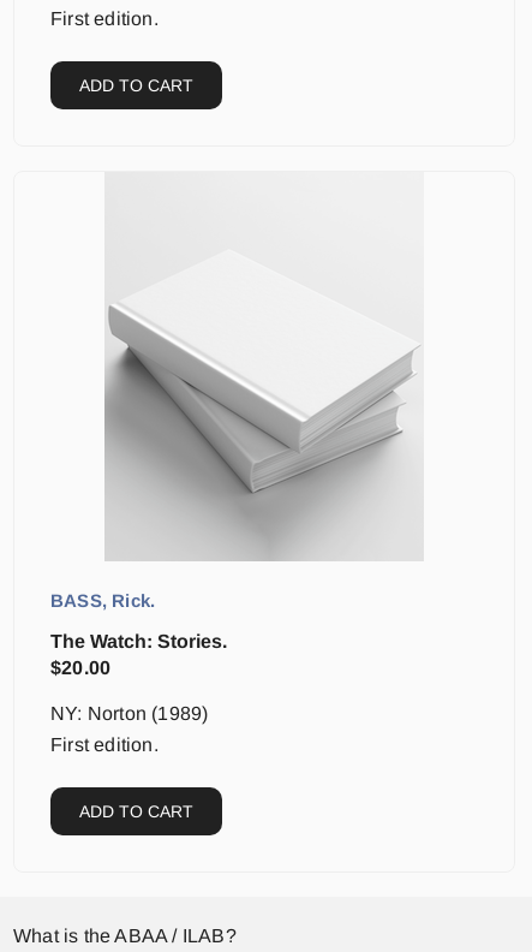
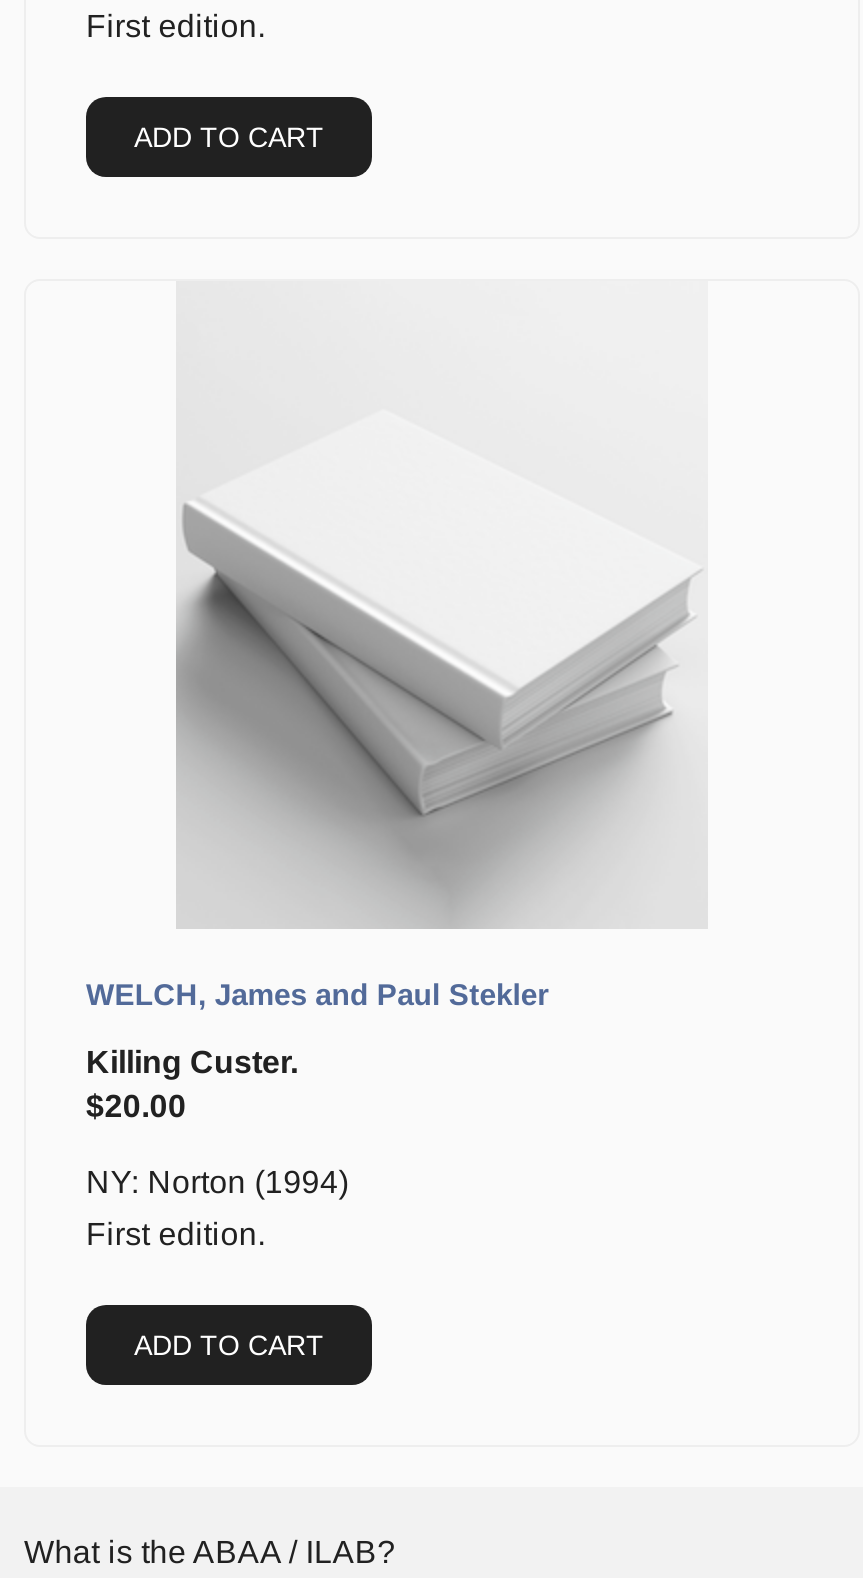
[50,590,155,611] BASS, Rick. -> [86,977,550,1011] WELCH, James and Paul Stekler
[50,631,227,651] The Watch: Stories. -> [86,1045,298,1079] Killing Custer.
[50,703,208,724] NY: Norton (1989) -> [86,1165,349,1199] NY: Norton (1994)

